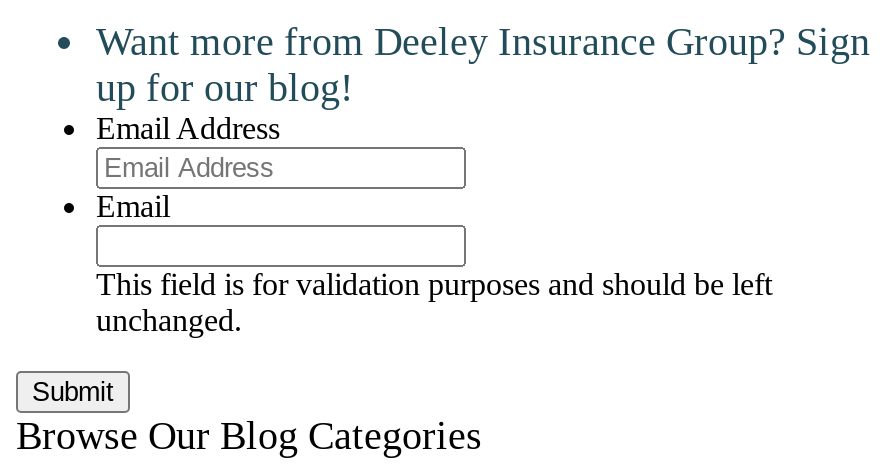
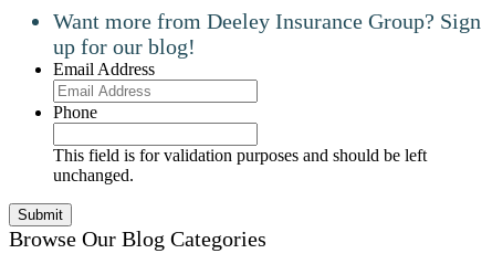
[96,190,170,224] Email -> [53,103,97,122] Phone

